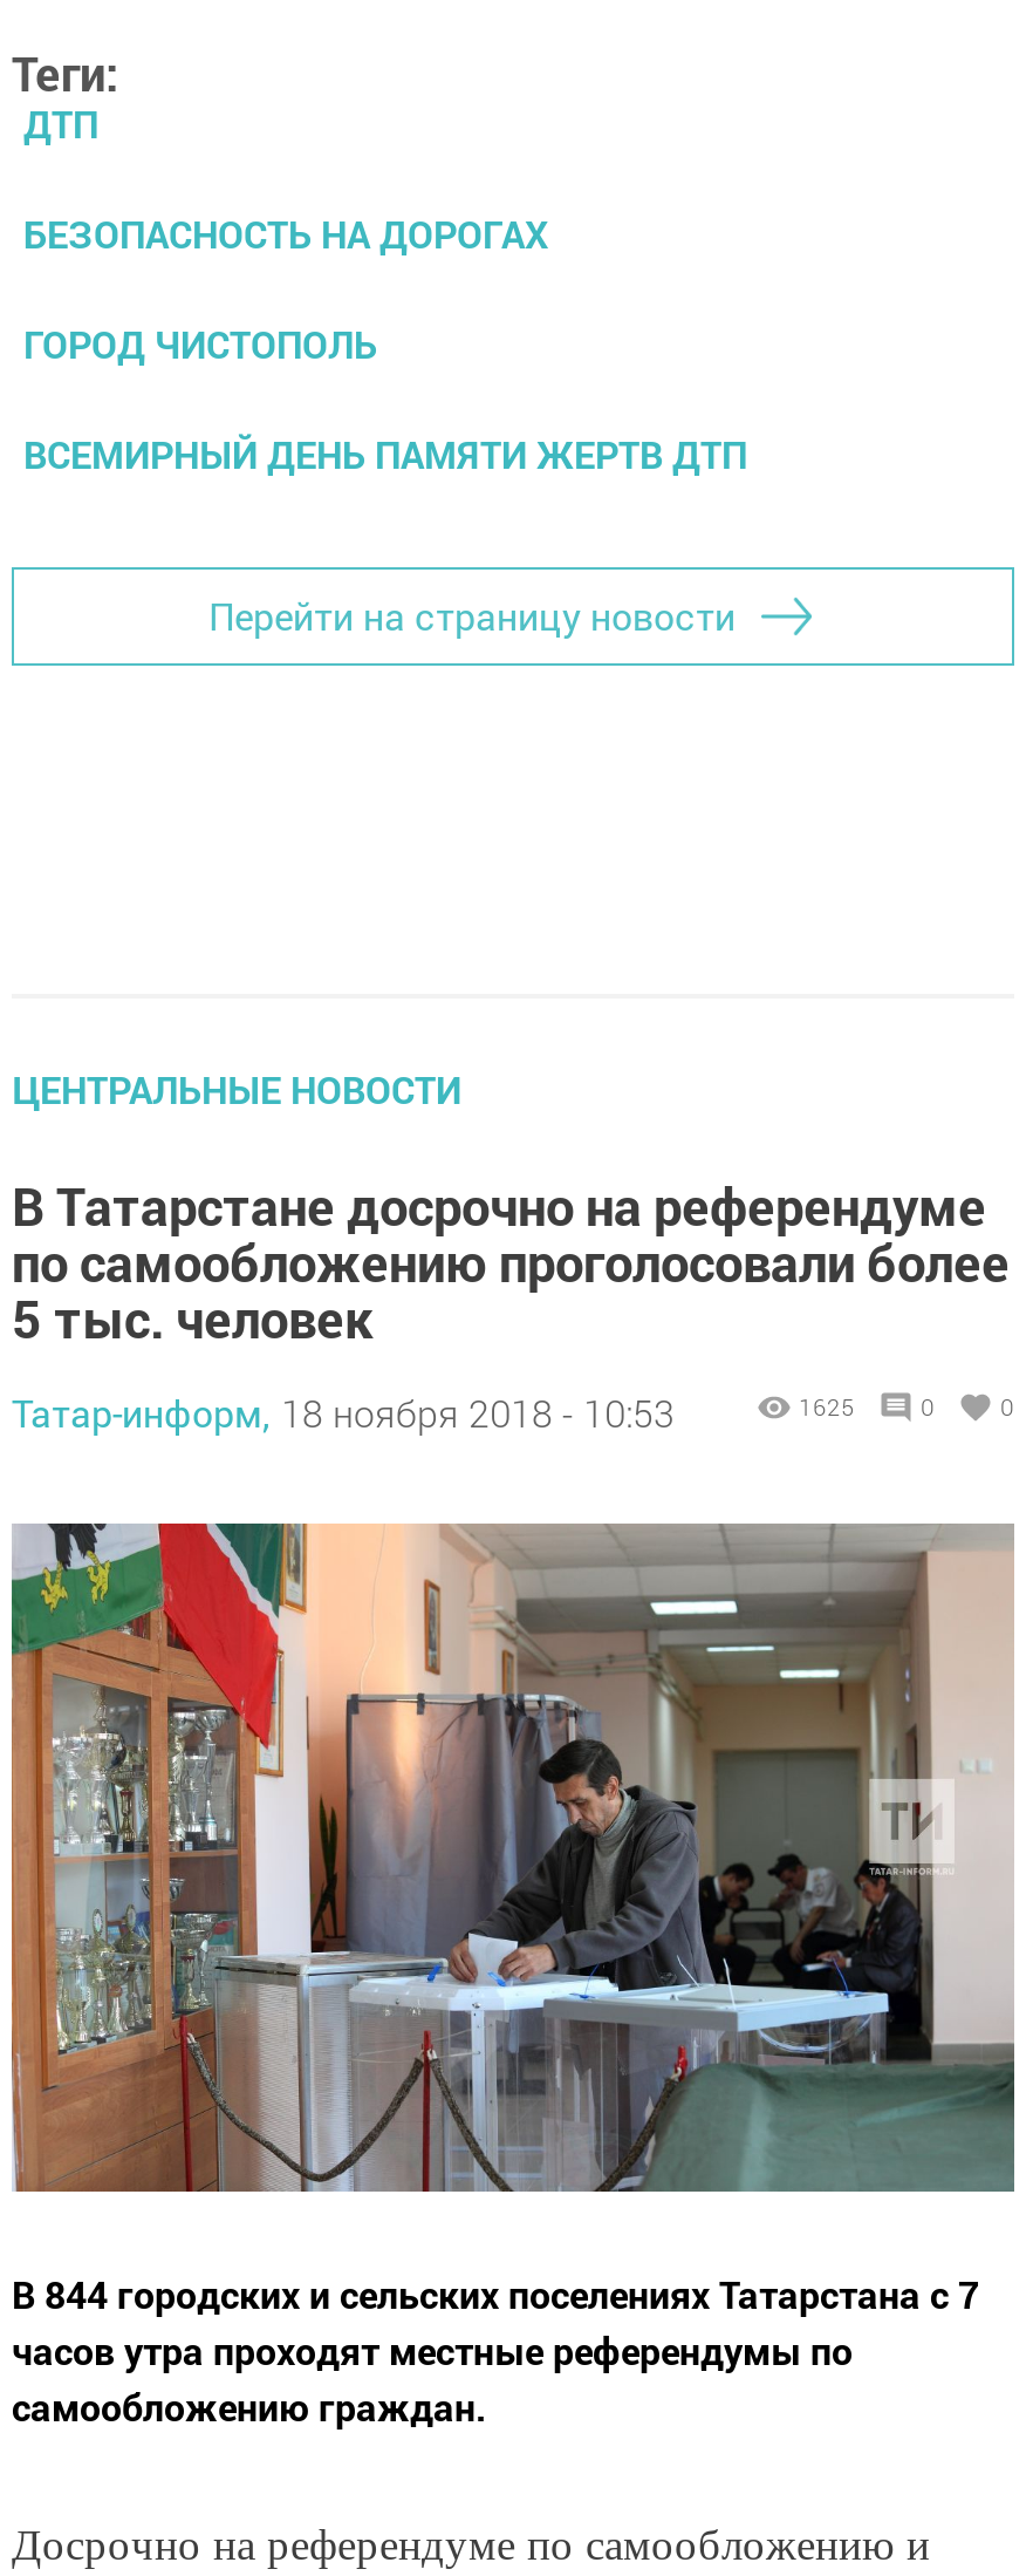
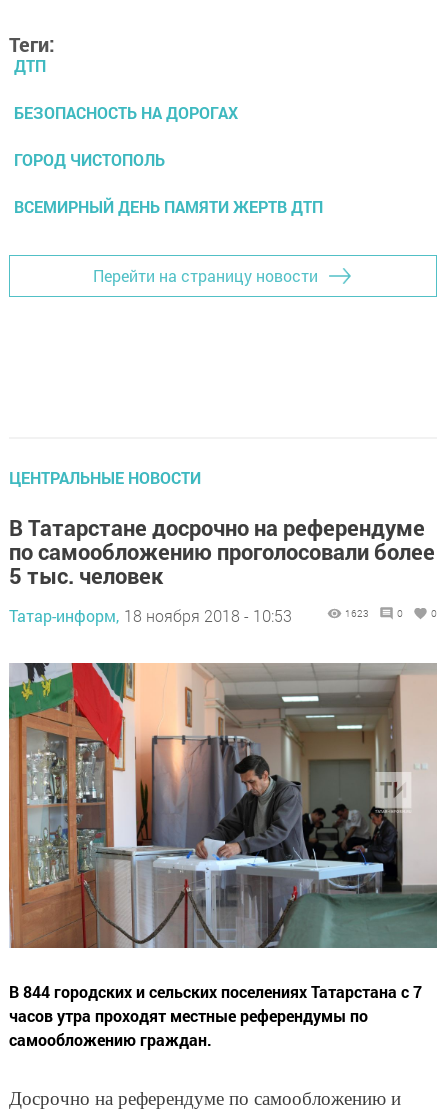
[799,1392,855,1422] 1625 -> [345,607,369,620] 1623

